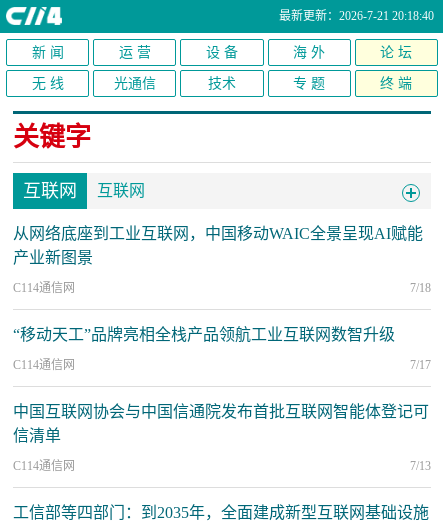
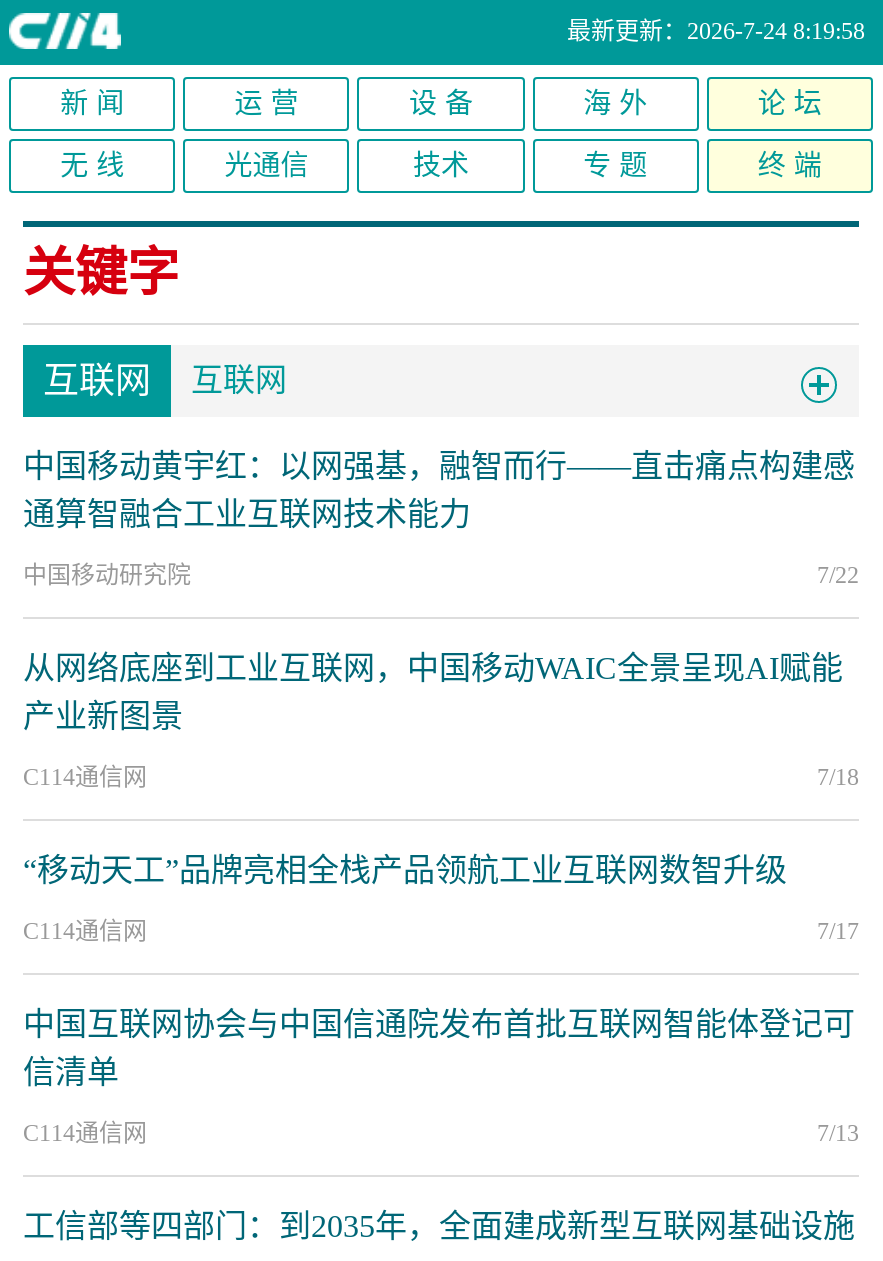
[279,9,434,23] 最新更新：2026-7-21 20:18:40 -> [567,17,865,45] 最新更新：2026-7-24 8:19:58
none -> [23,449,859,589] 中国移动黄宇红：以网强基，融智而行——直击痛点构建感 | 通算智融合工业互联网技术能力 | 中国移动研究院 | 7/22

